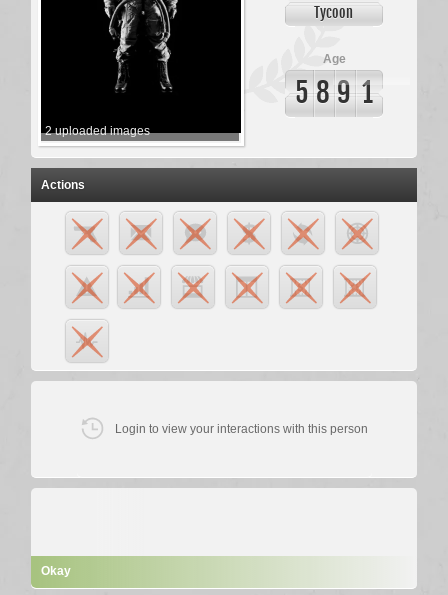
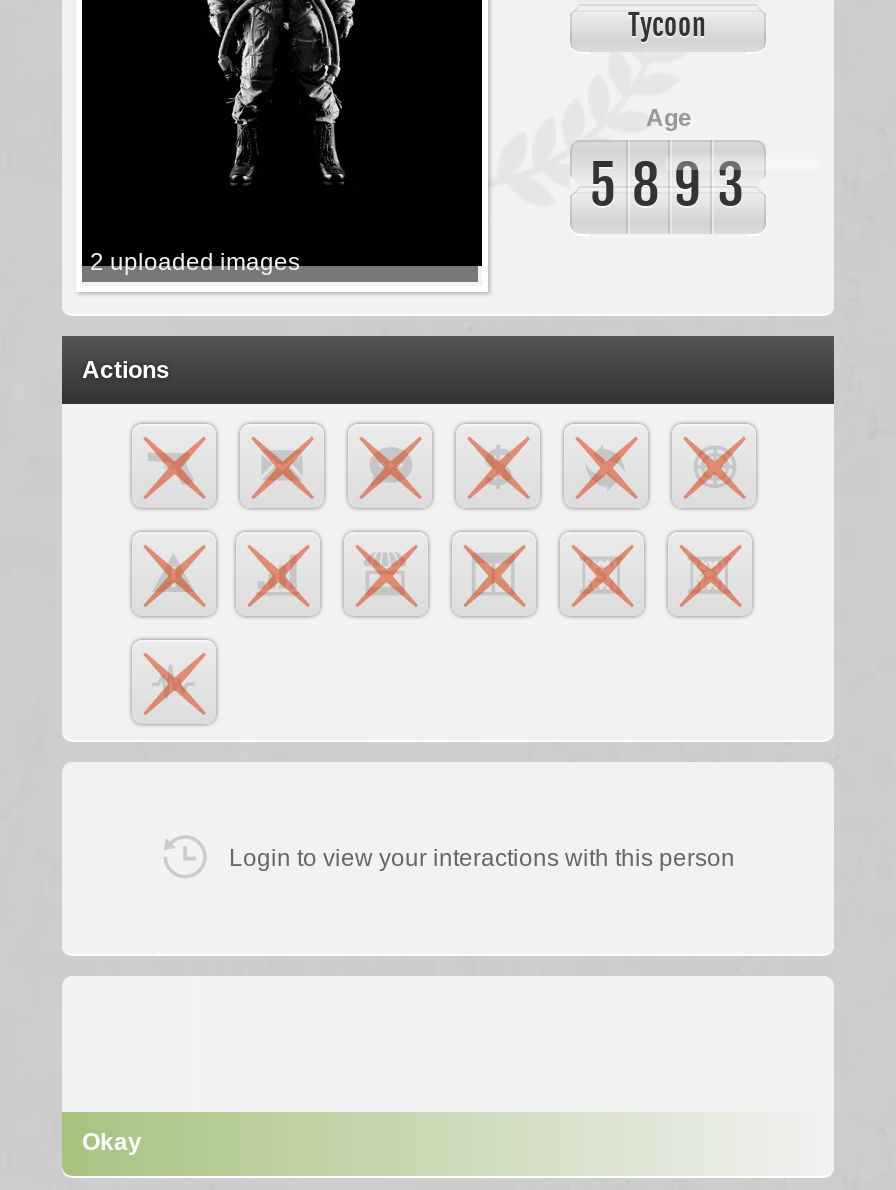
[294,76,372,110] 5 8 9 1 -> [589,152,745,220] 5 8 9 3

